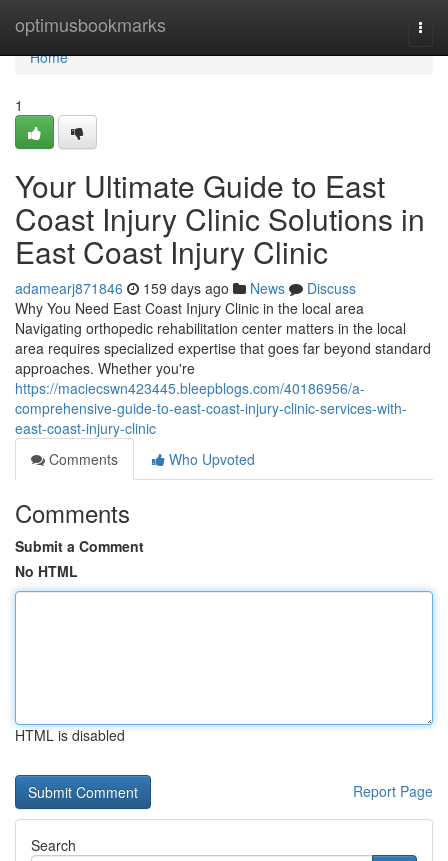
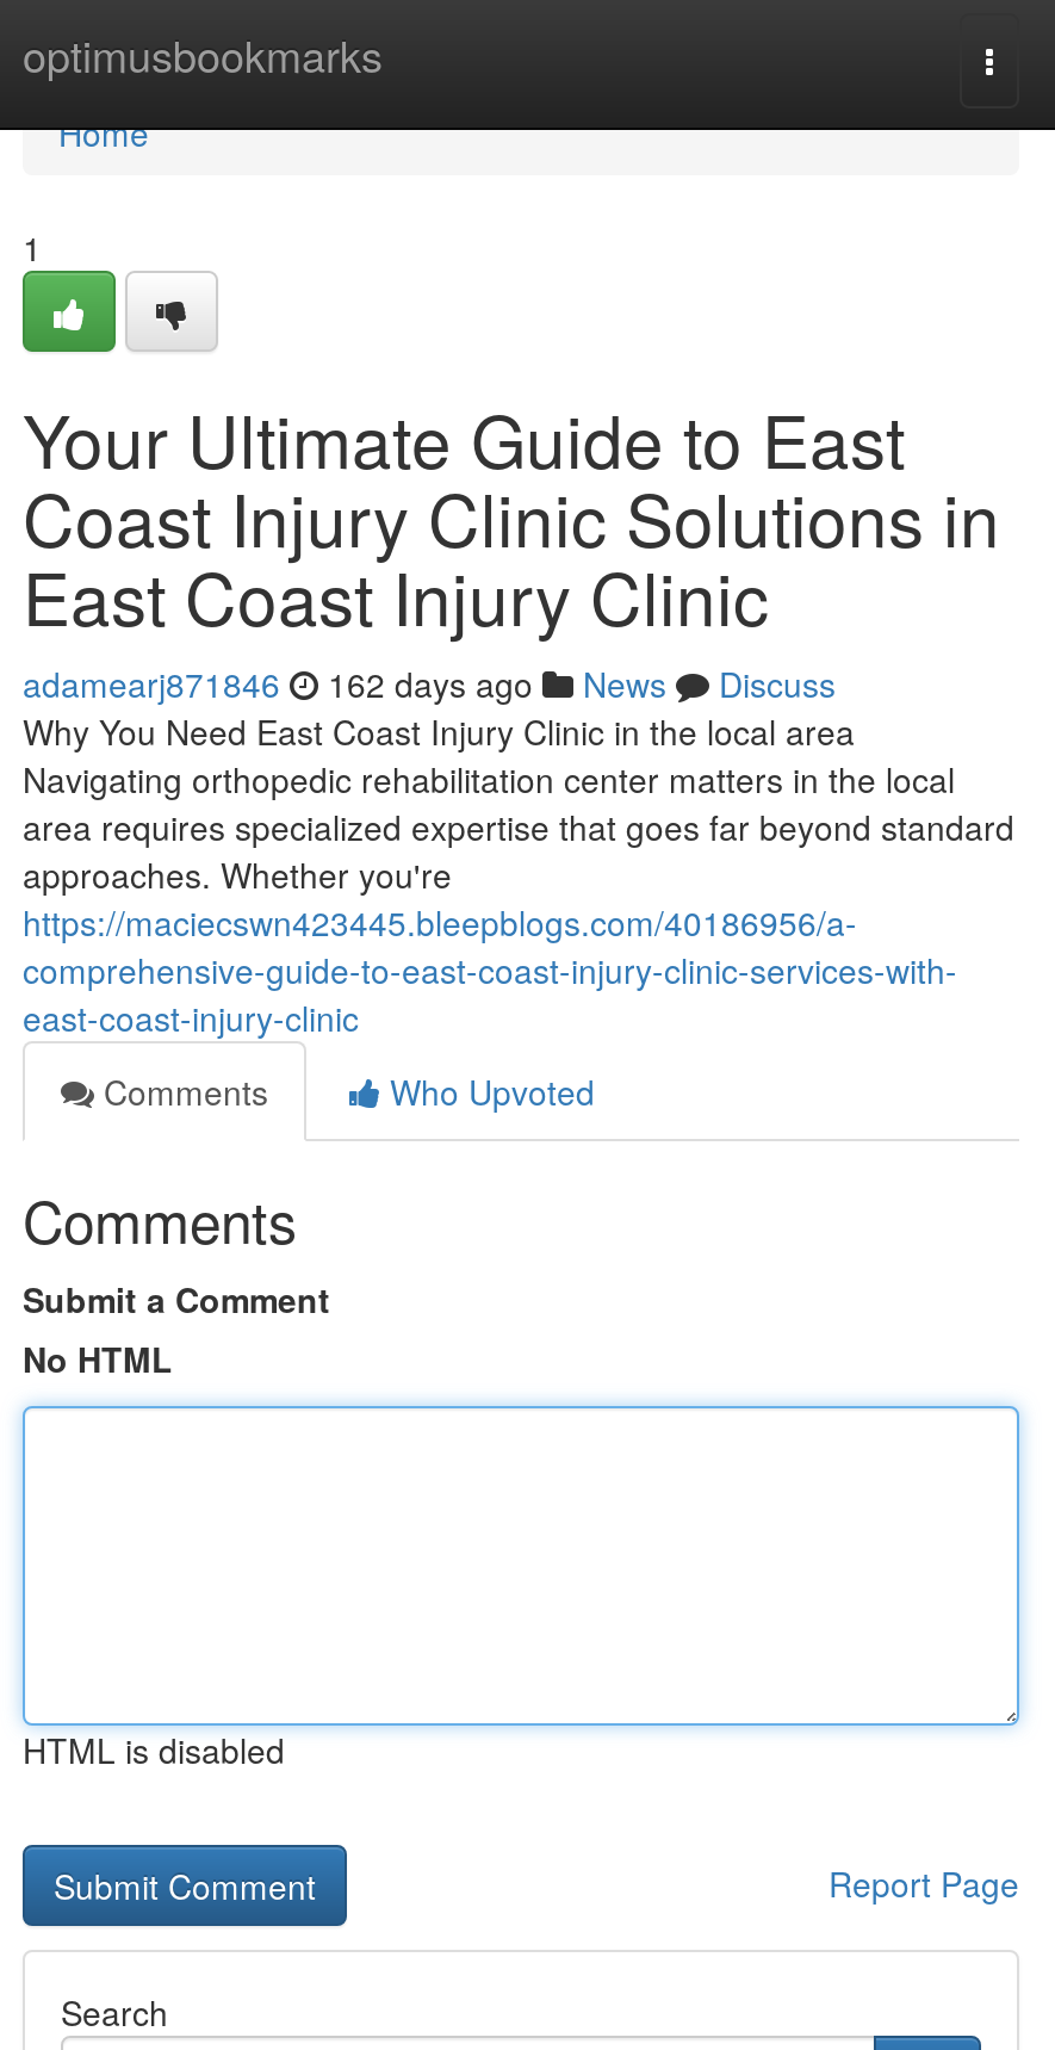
[15,278,356,298] adamearj871846 159 days ago News Discuss -> [23,659,836,707] adamearj871846 162 days ago News Discuss

